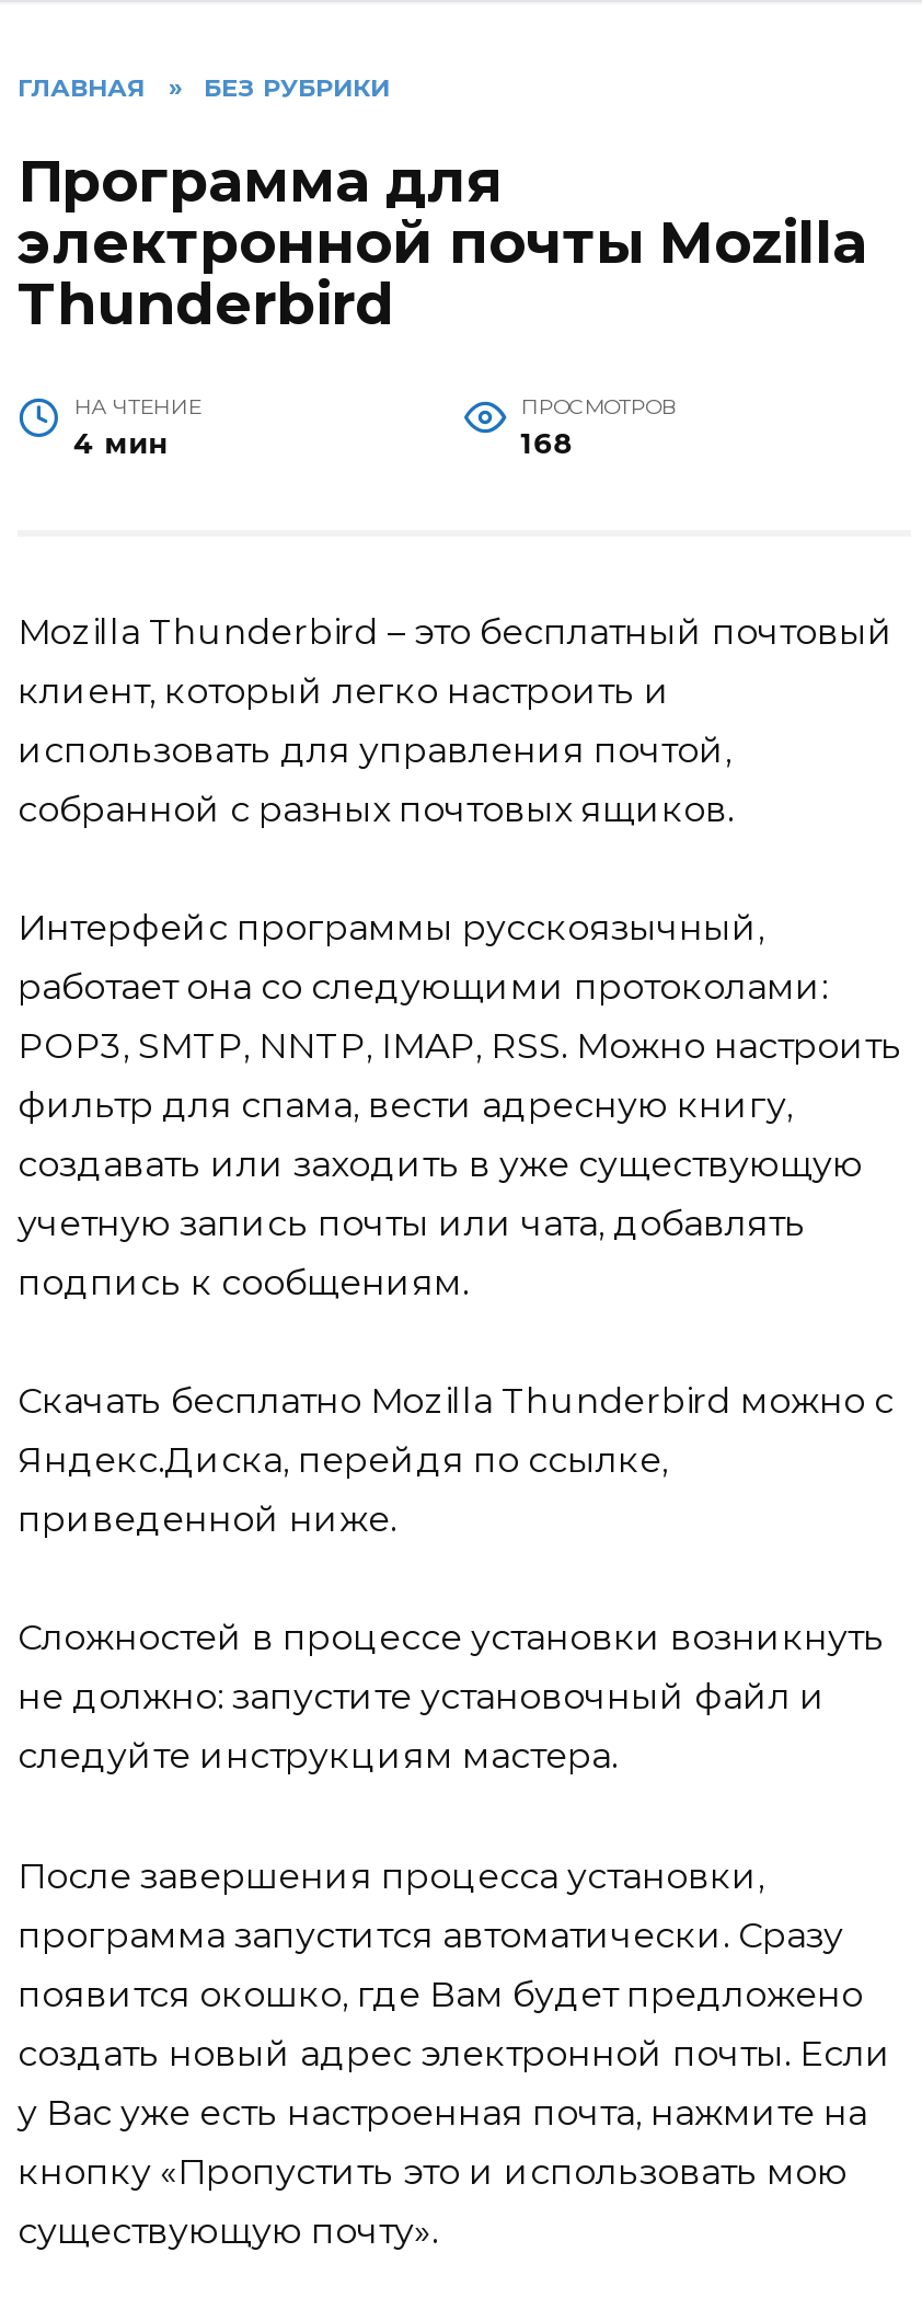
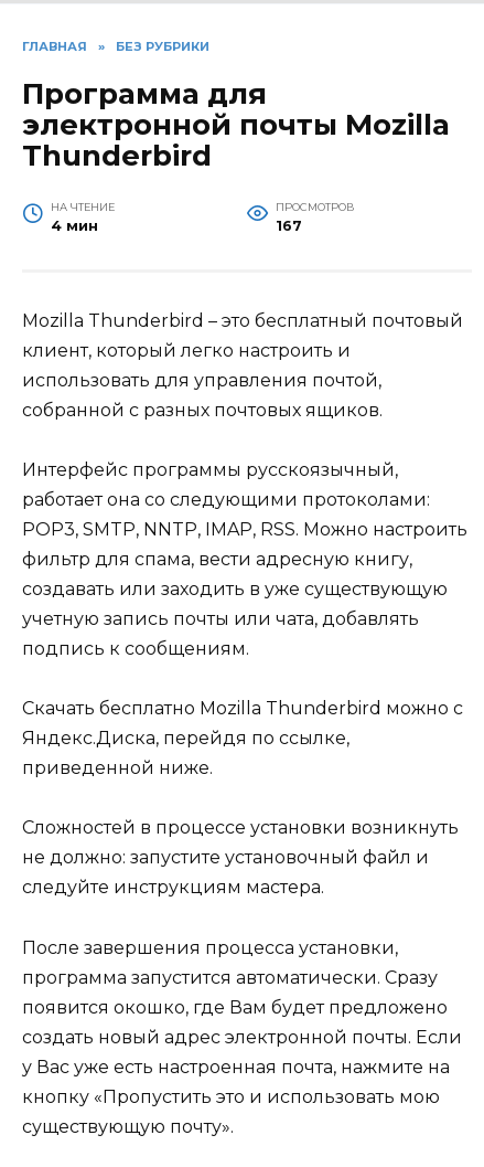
[520,427,575,460] 168 -> [275,217,302,234] 167

